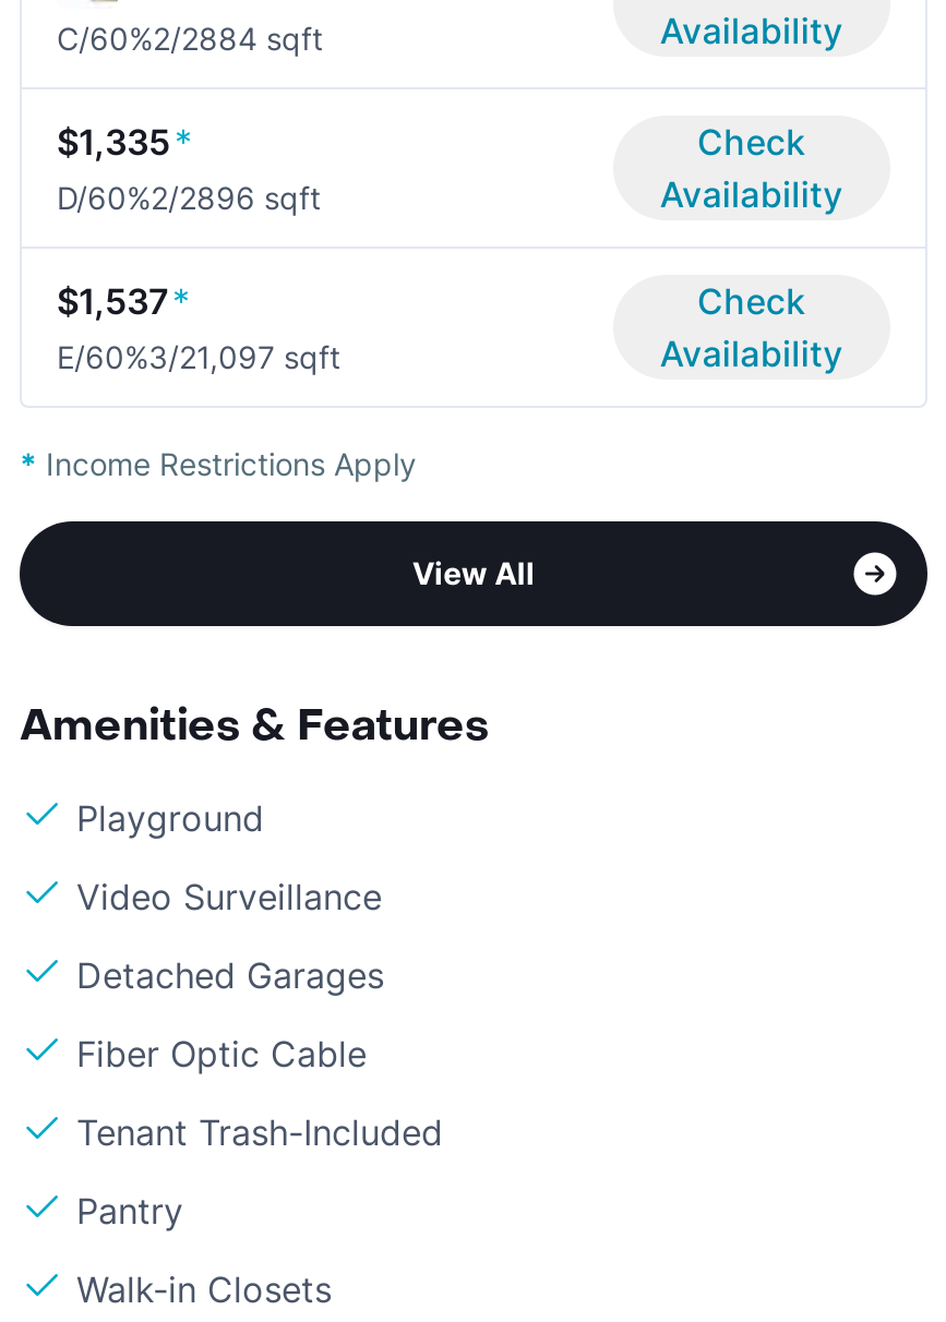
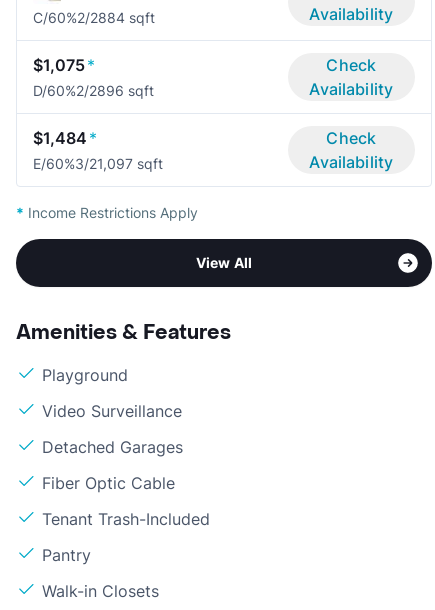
[57,119,192,163] $1,335 * -> [33,54,95,74] $1,075 *
[57,278,190,322] $1,537 * -> [33,127,97,147] $1,484 *

